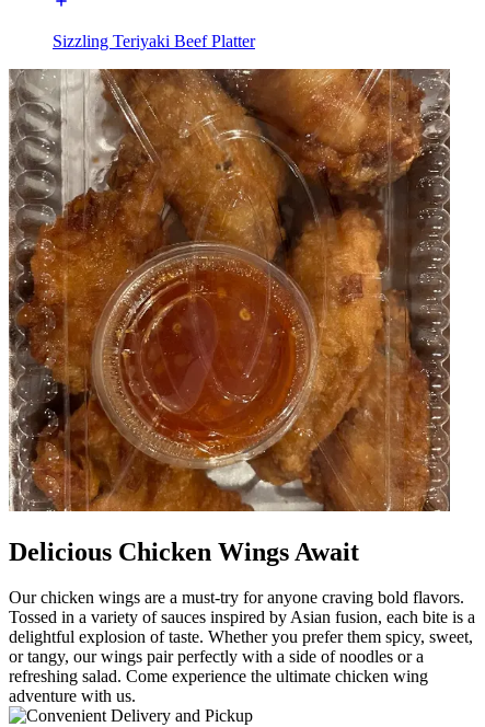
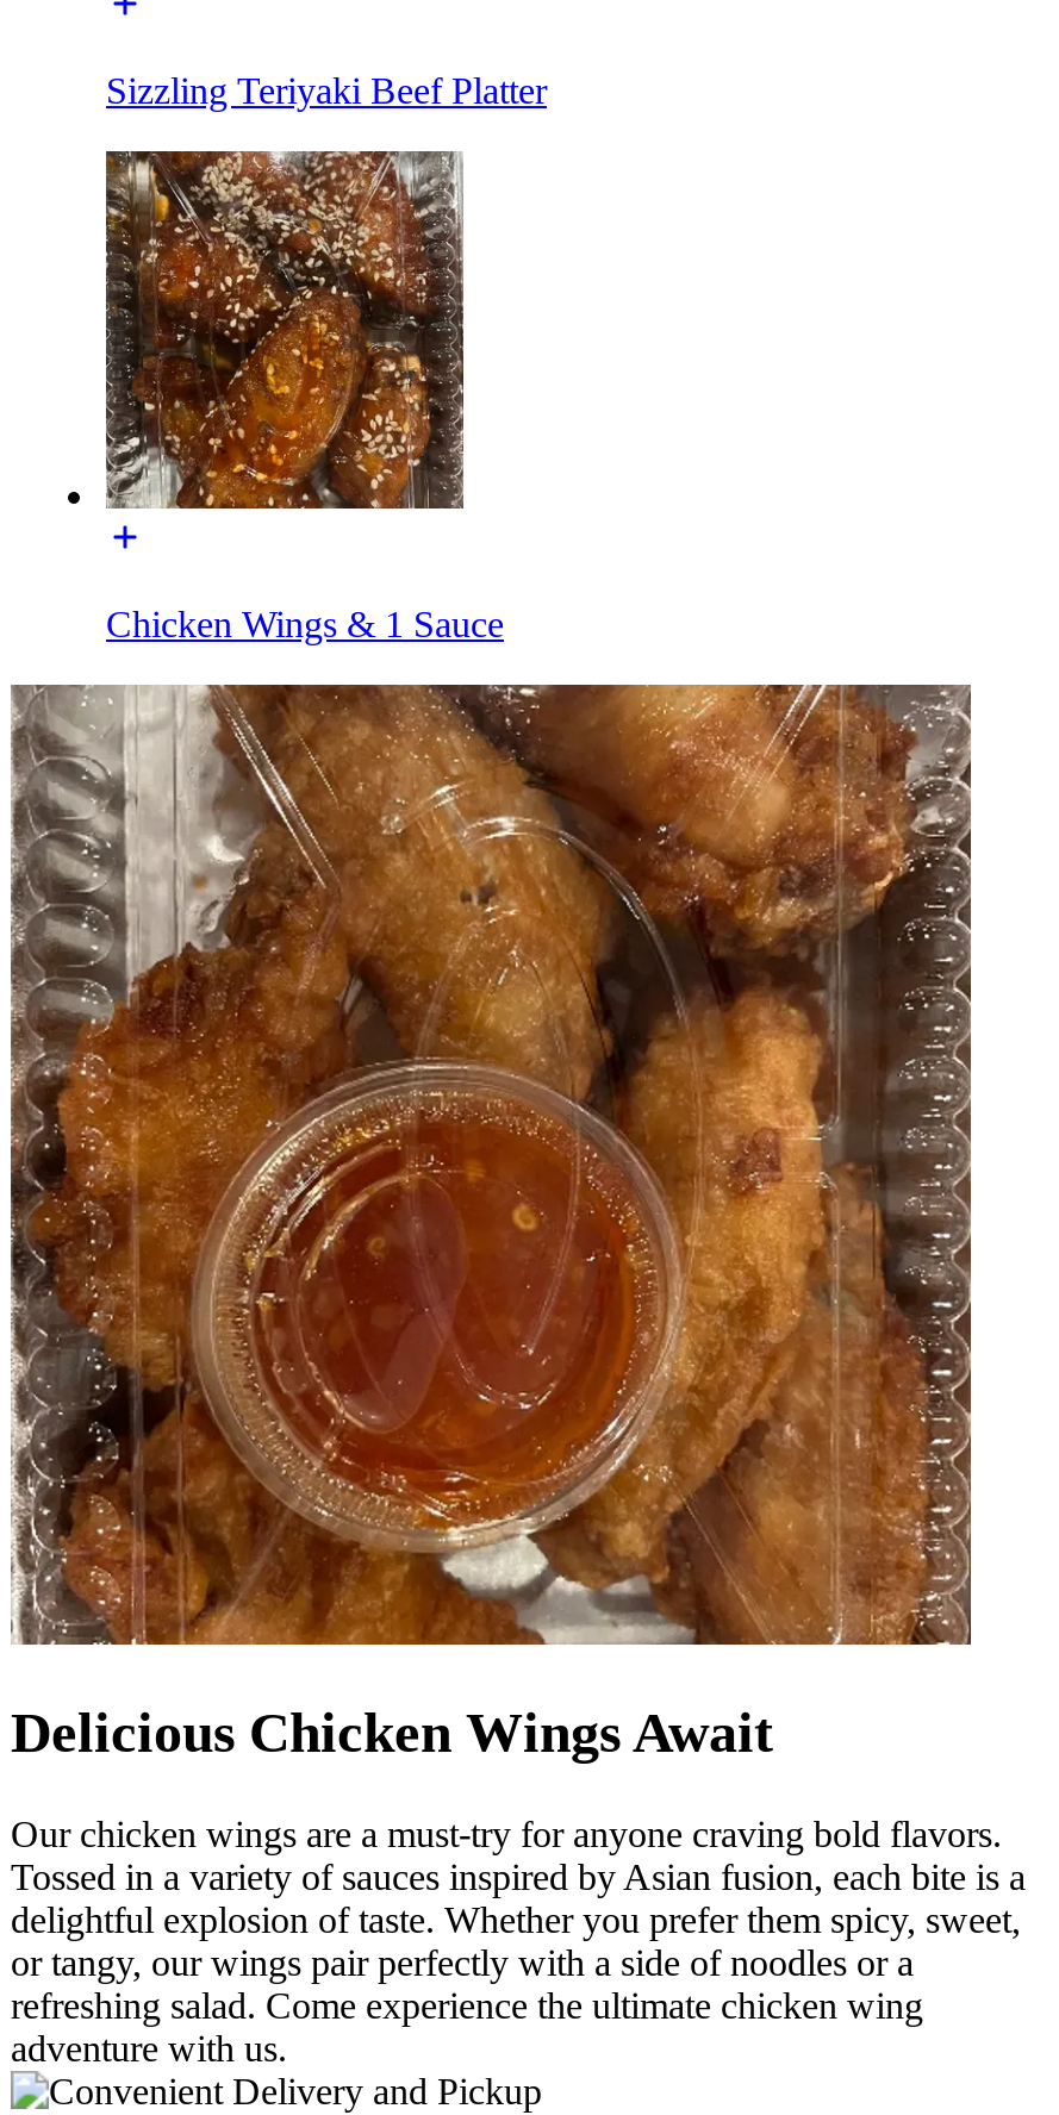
none -> [104,150,504,644] [image] | Chicken Wings & 1 Sauce

